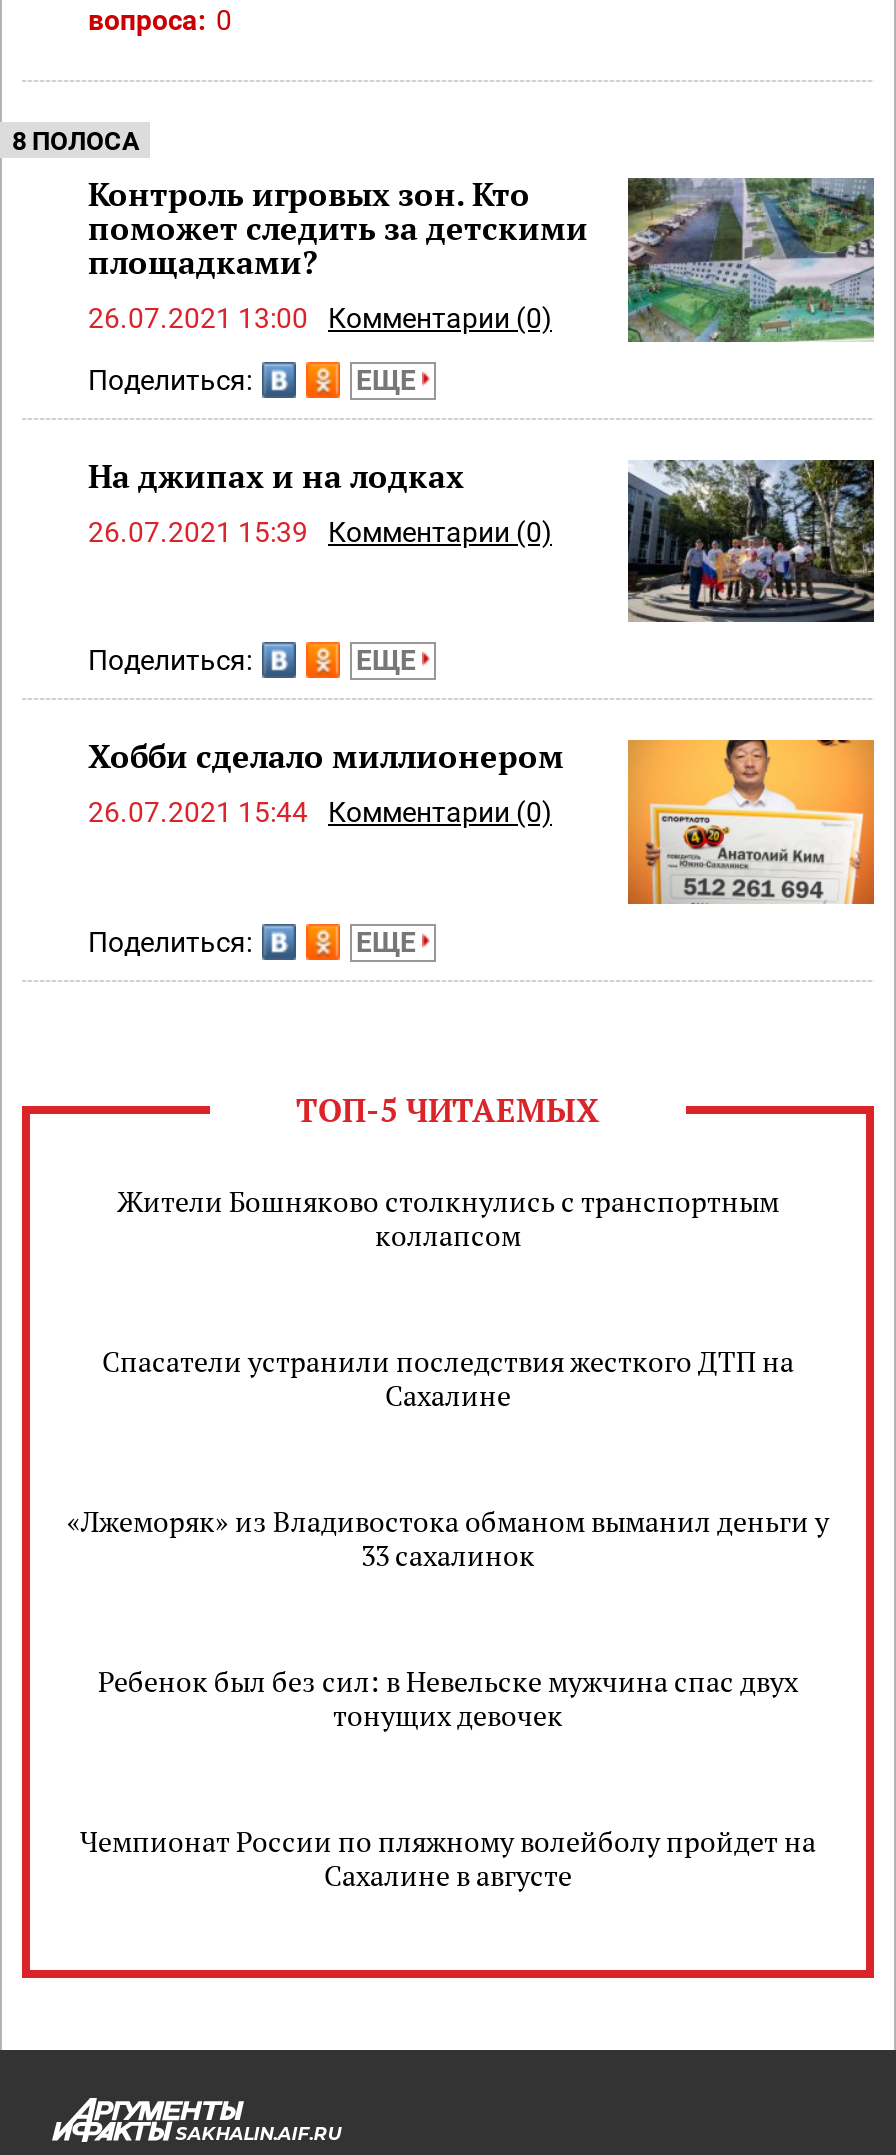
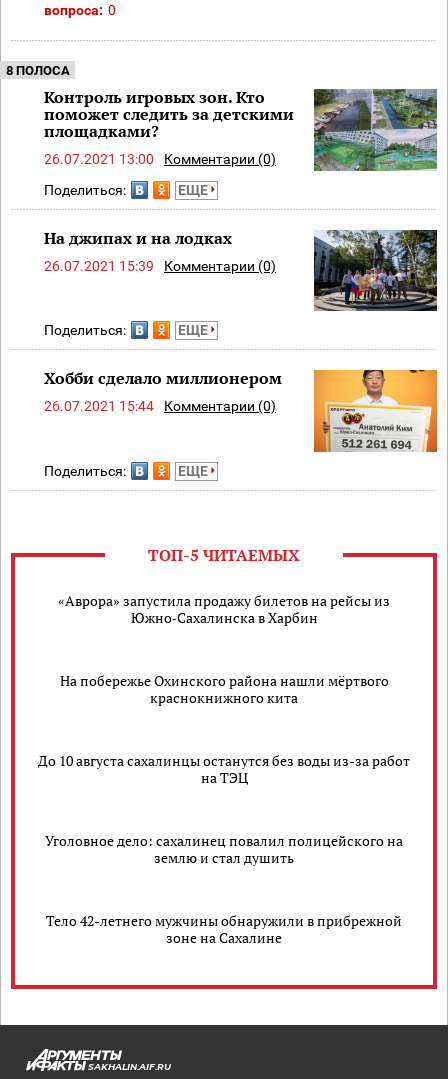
[117,1181,779,1253] Жители Бошняково столкнулись с транспортным | коллапсом -> [58,591,390,627] «Аврора» запустила продажу билетов на рейсы из | Южно‑Сахалинска в Харбин
[102,1341,794,1413] Спасатели устранили последствия жесткого ДТП на | Сахалине -> [59,671,388,707] На побережье Охинского района нашли мёртвого | краснокнижного кита
[67,1501,829,1573] «Лжеморяк» из Владивостока обманом выманил деньги у | 33 сахалинок -> [38,751,410,787] До 10 августа сахалинцы останутся без воды из-за работ | на ТЭЦ
[98,1661,798,1733] Ребенок был без сил: в Невельске мужчина спас двух | тонущих девочек -> [45,831,403,867] Уголовное дело: сахалинец повалил полицейского на | землю и стал душить
[80,1821,816,1893] Чемпионат России по пляжному волейболу пройдет на | Сахалине в августе -> [46,911,402,947] Тело 42-летнего мужчины обнаружили в прибрежной | зоне на Сахалине

